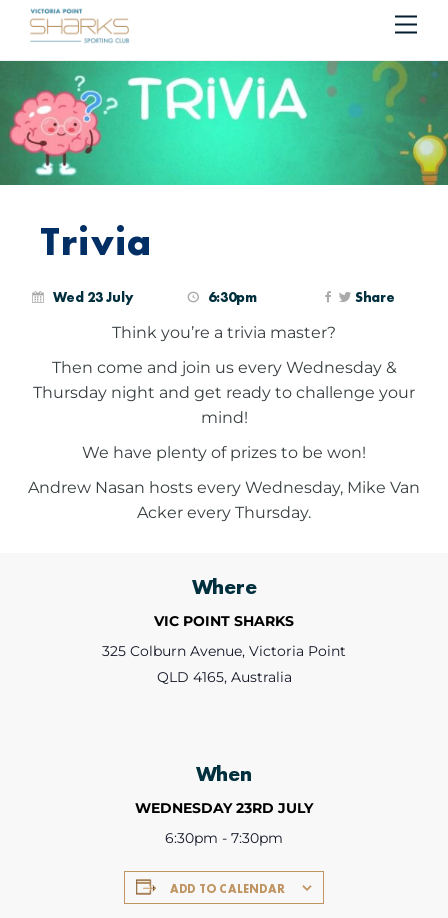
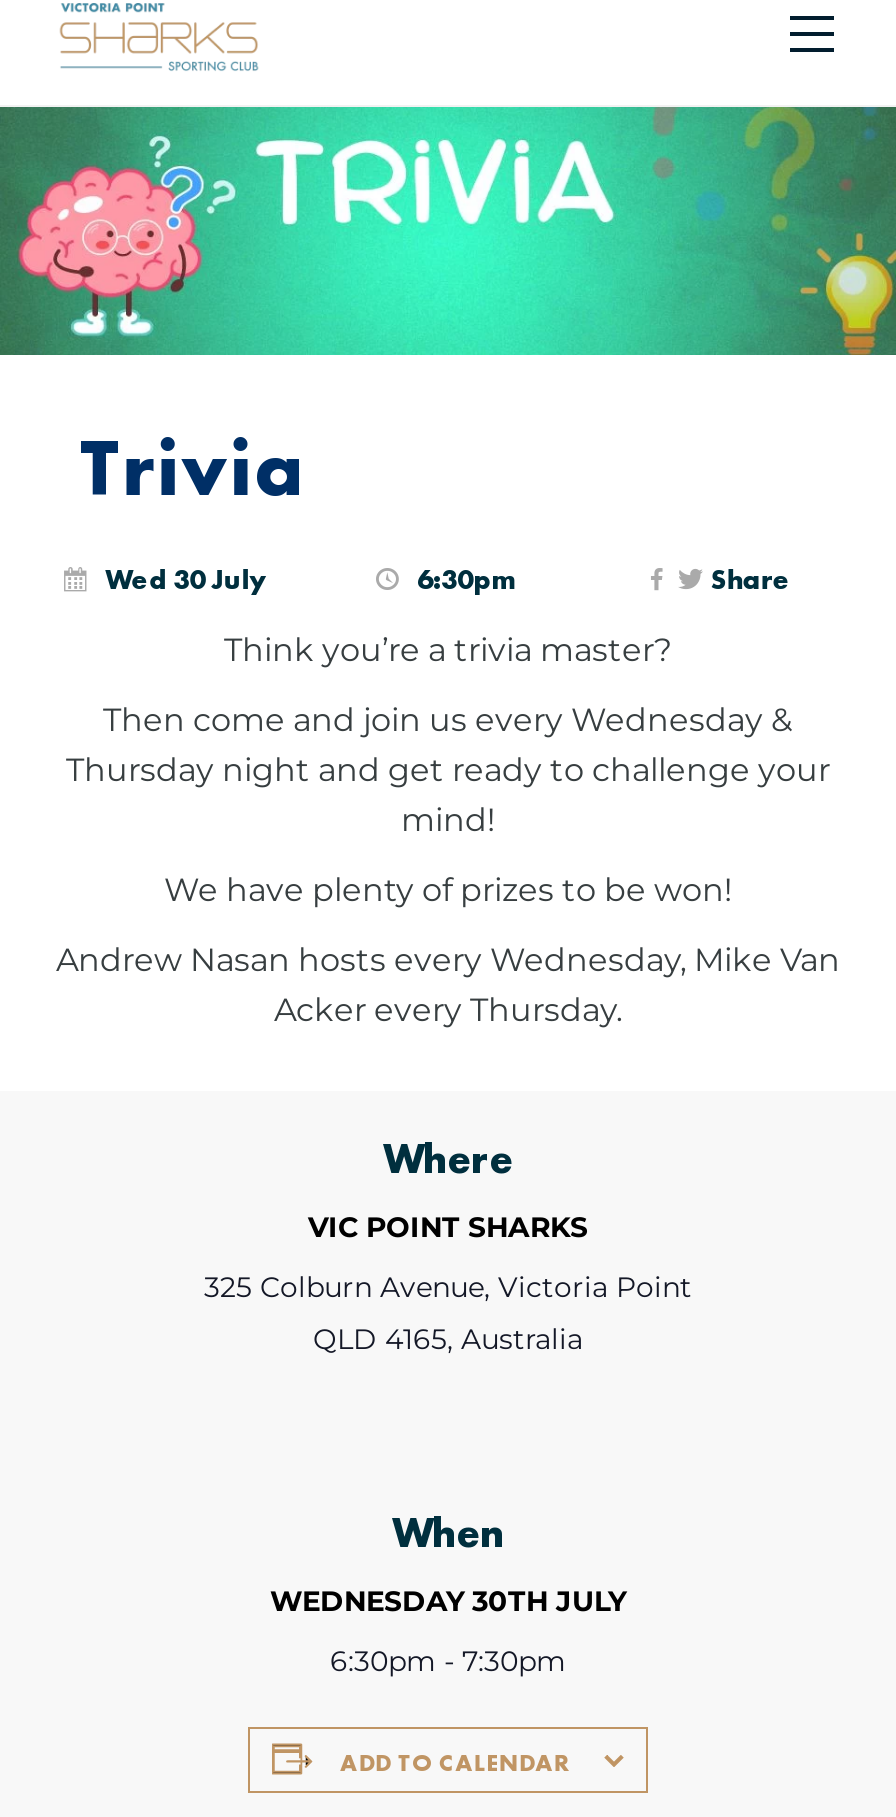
[53,287,133,305] Wed 23 July -> [105,560,265,596] Wed 30 July
[135,798,313,816] WEDNESDAY 23RD JULY -> [270,1582,626,1618] WEDNESDAY 30TH JULY

